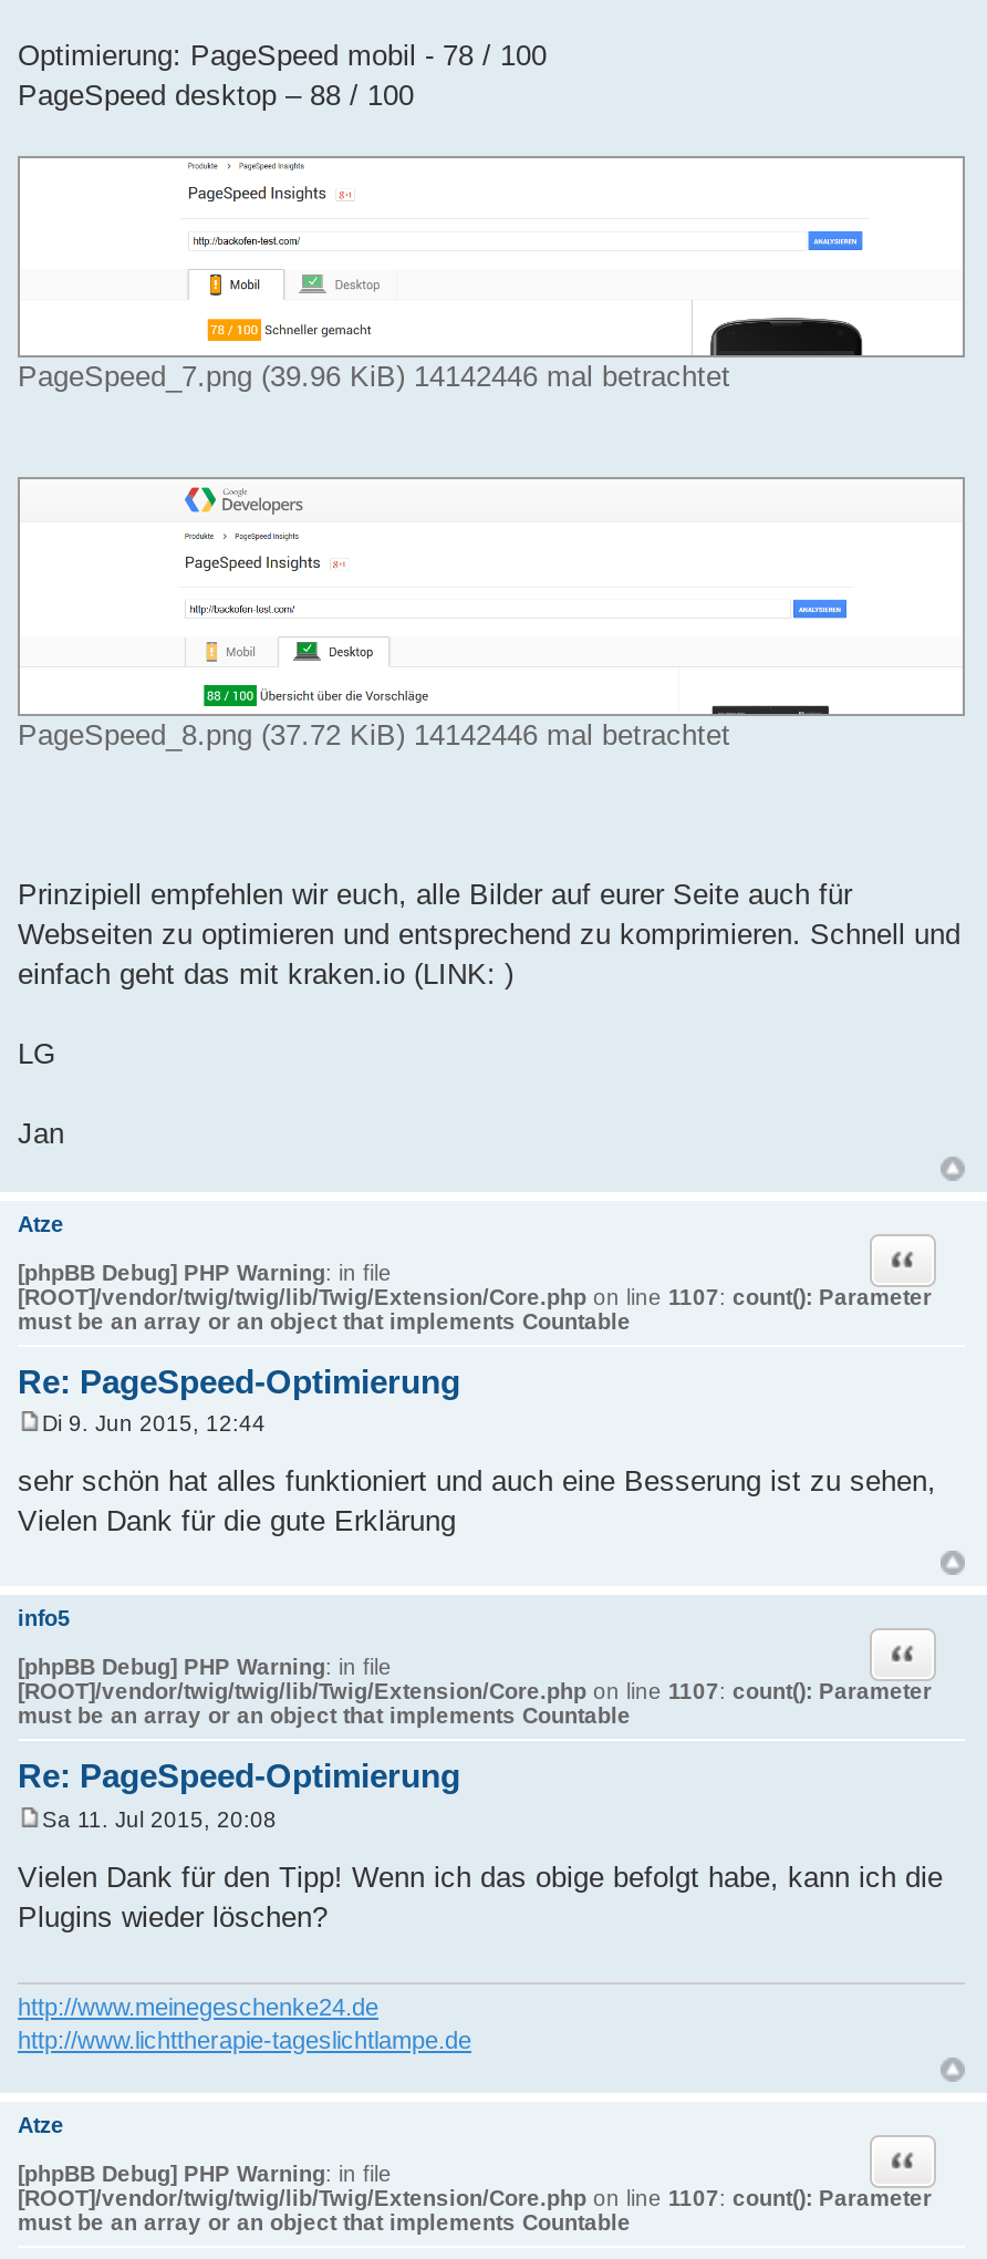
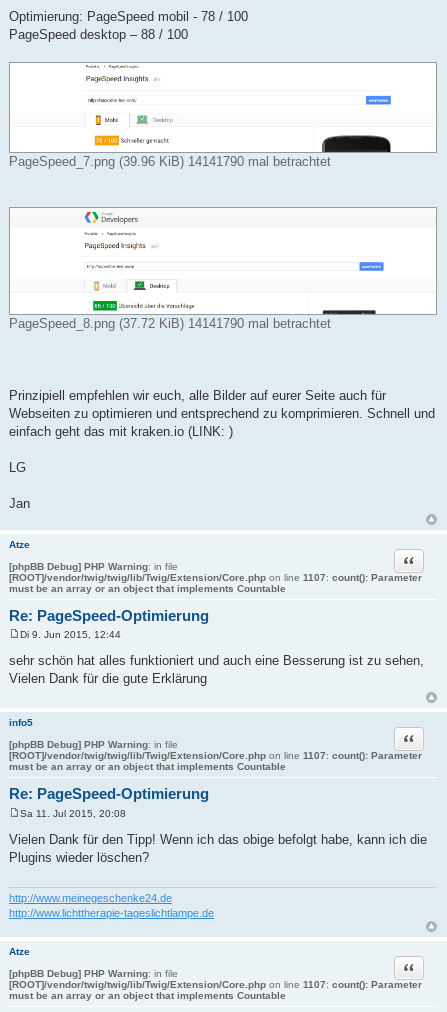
[18,359,730,392] PageSpeed_7.png (39.96 KiB) 14142446 mal betrachtet -> [9,154,331,169] PageSpeed_7.png (39.96 KiB) 14141790 mal betrachtet
[18,718,730,751] PageSpeed_8.png (37.72 KiB) 14142446 mal betrachtet -> [9,316,331,331] PageSpeed_8.png (37.72 KiB) 14141790 mal betrachtet

